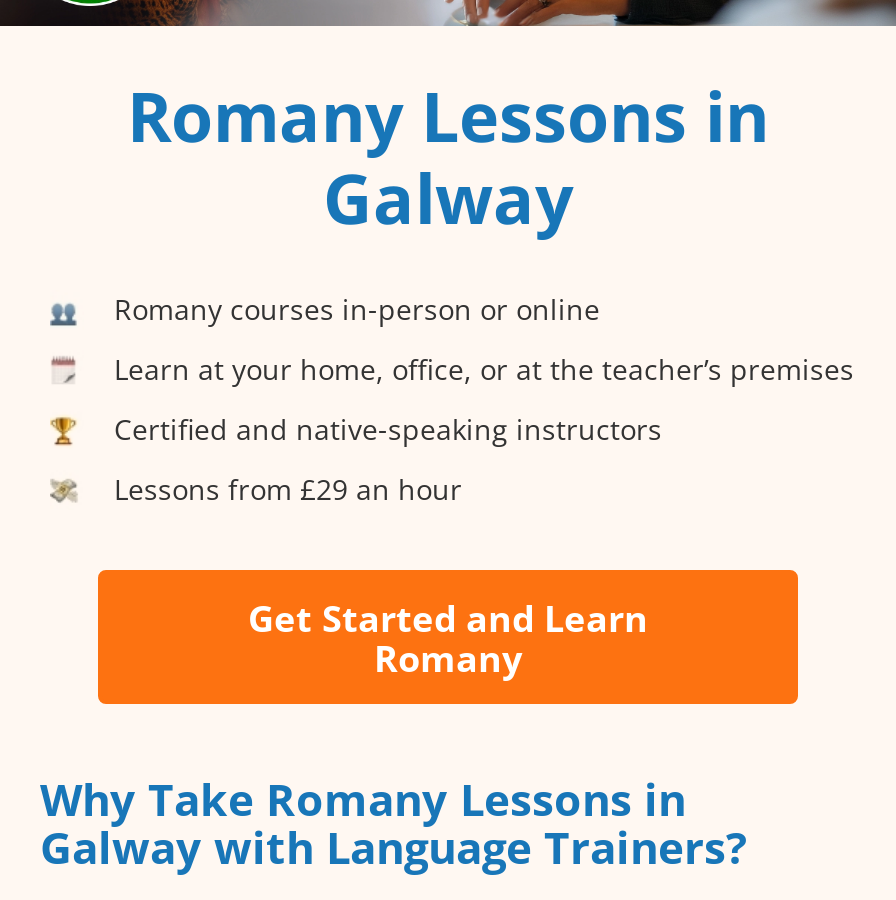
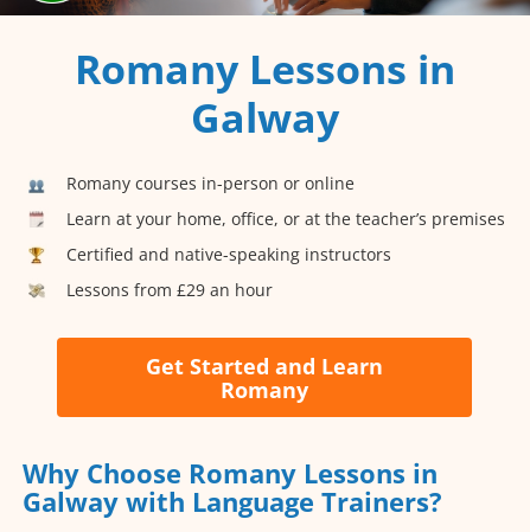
[40,769,686,829] Why Take Romany Lessons in -> [23,456,438,491] Why Choose Romany Lessons in

